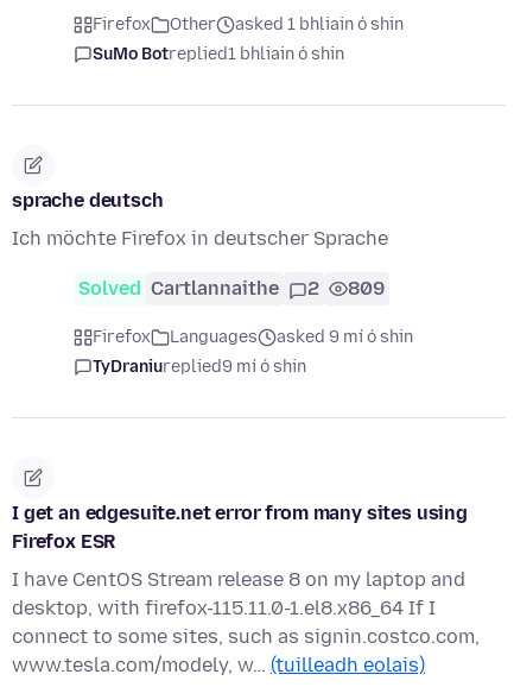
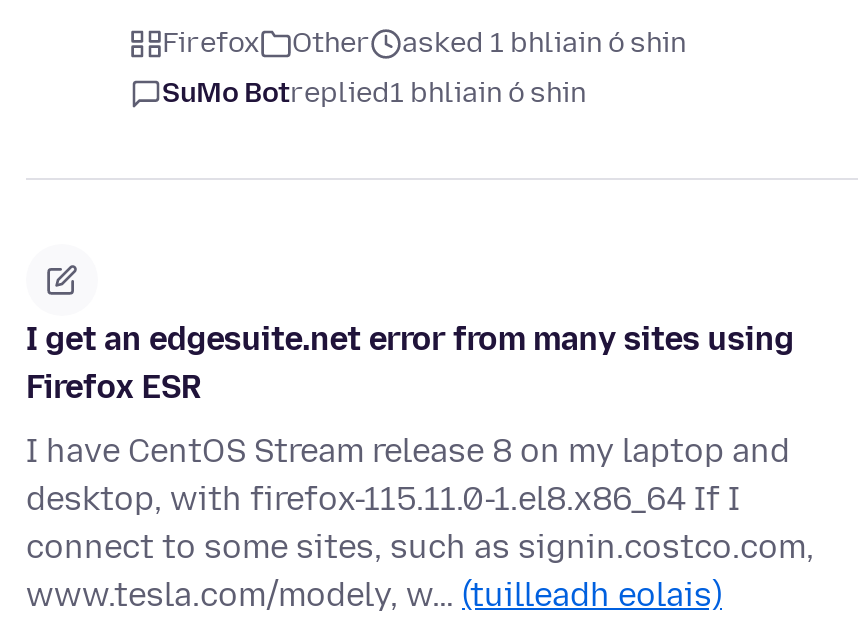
[12,190,413,377] sprache deutsch | Ich möchte Firefox in deutscher Sprache | Solved Cartlannaithe | 2 | 809 | Firefox | Languages | asked 9 mí ó shin | TyDraniureplied 9 mí ó shin -> none

